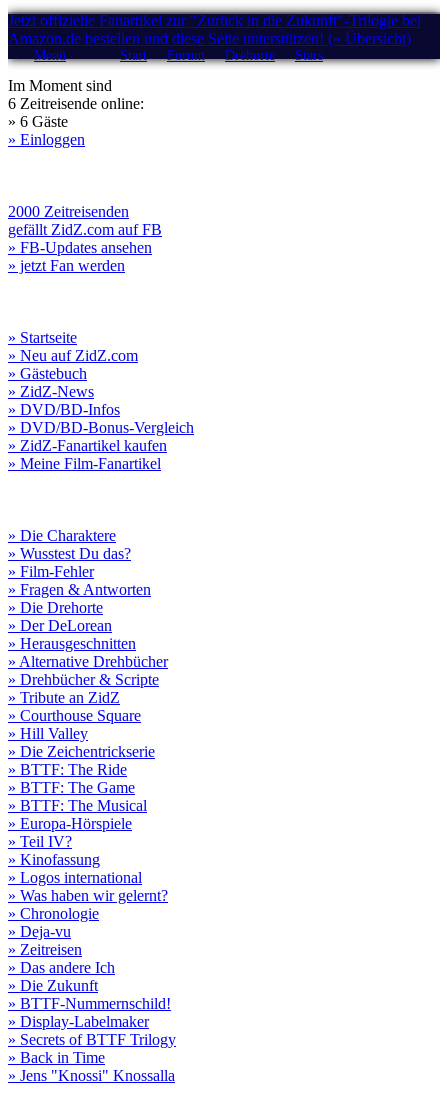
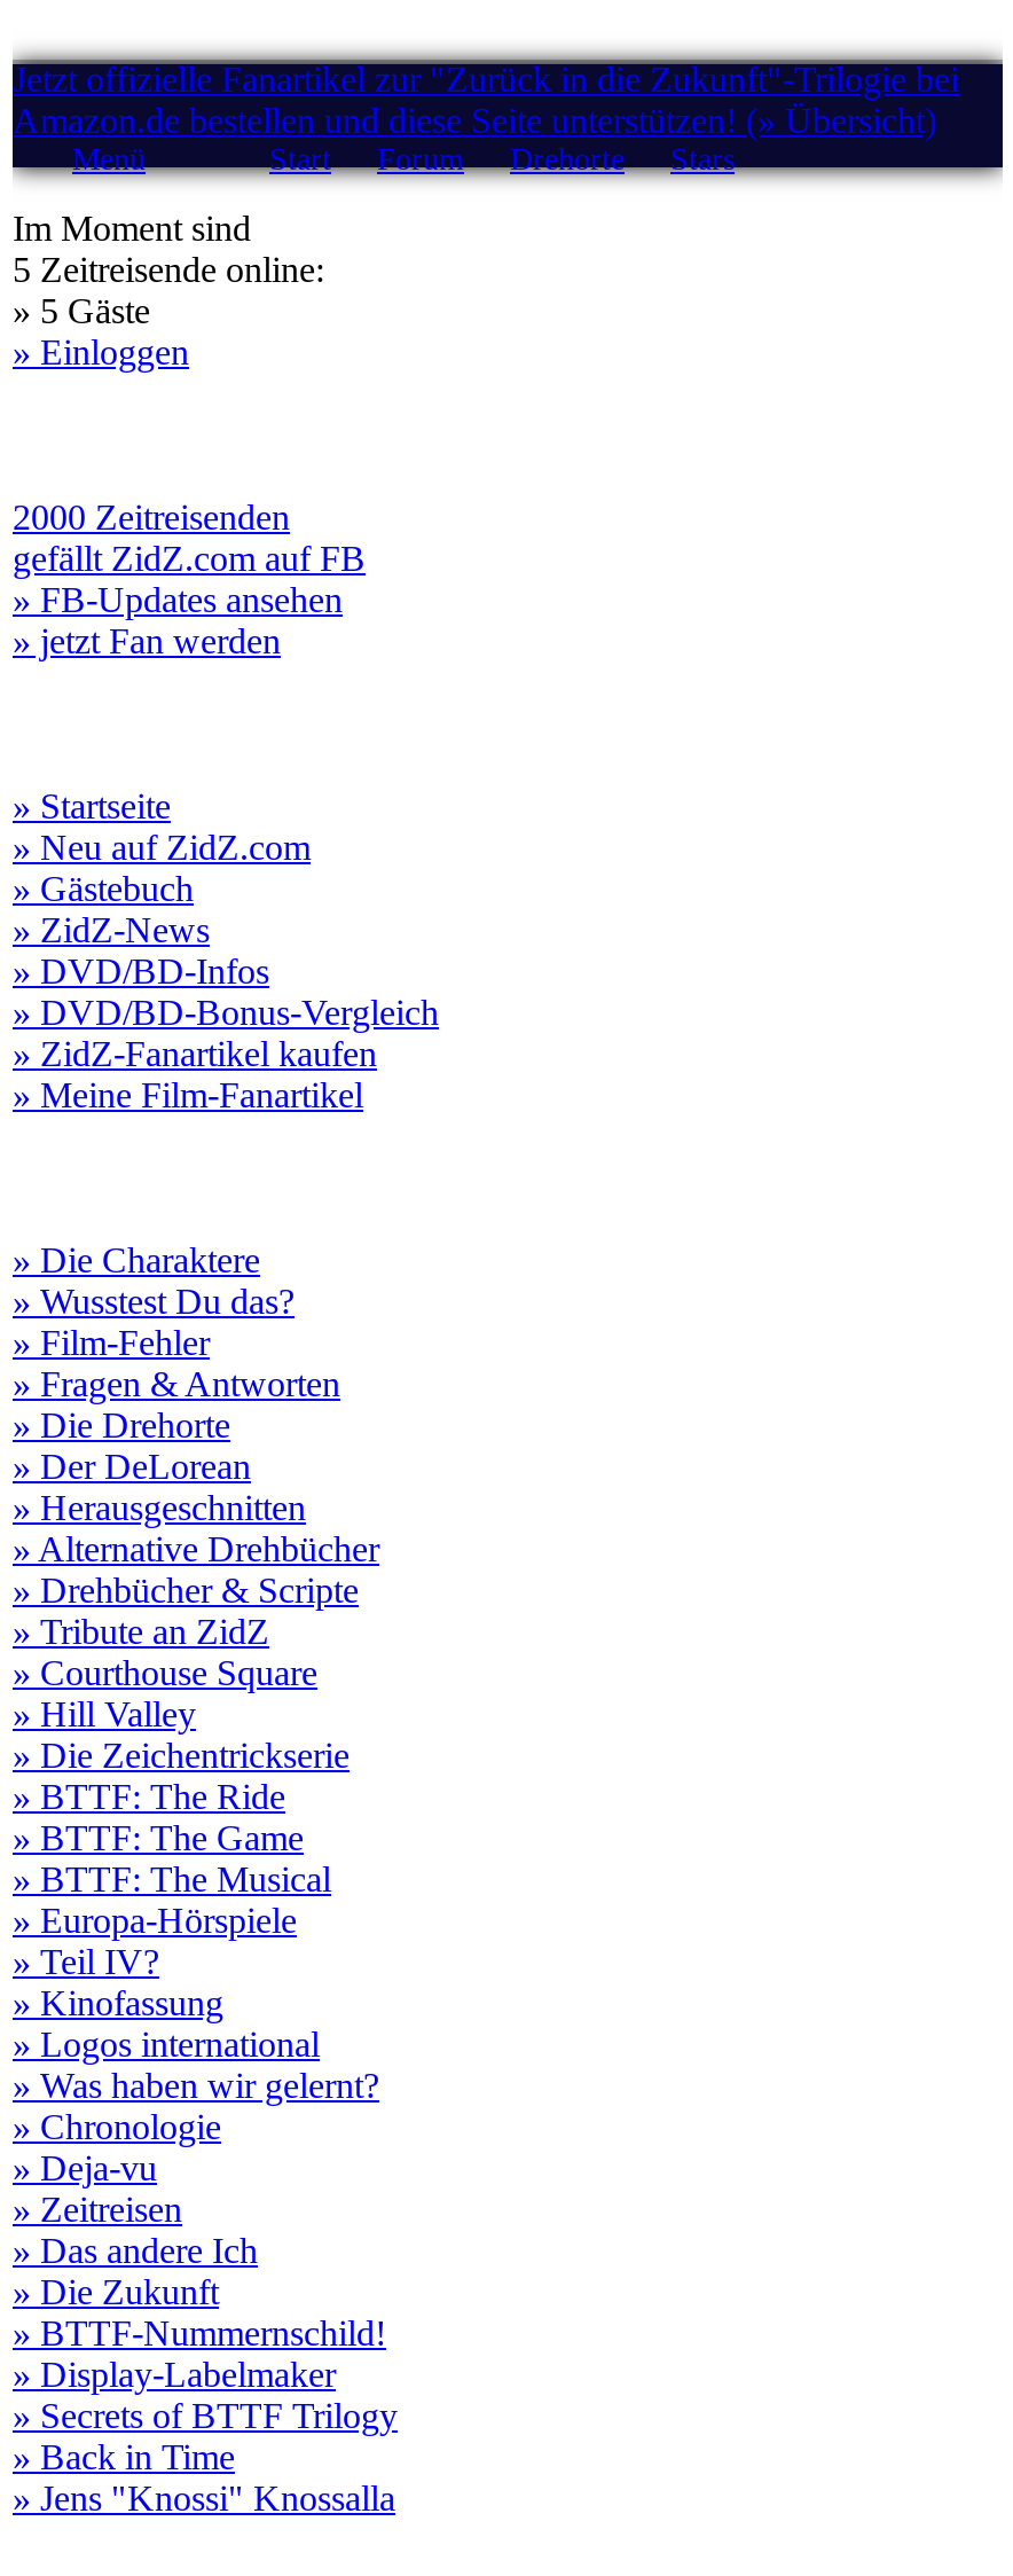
[8,95,144,112] 6 Zeitreisende online: -> [13,250,324,289] 5 Zeitreisende online:
[8,113,68,130] » 6 Gäste -> [13,291,150,330] » 5 Gäste

